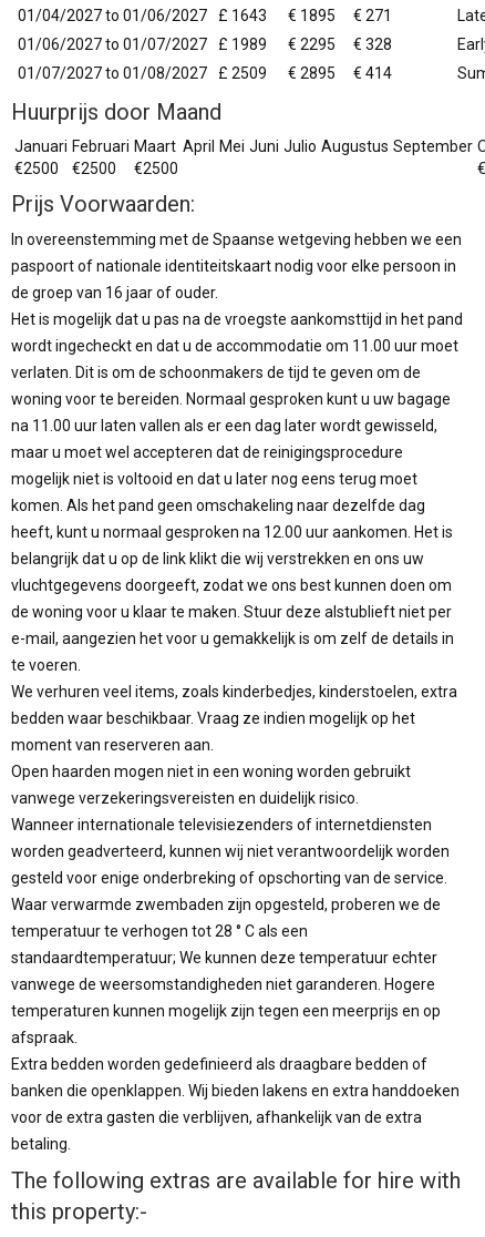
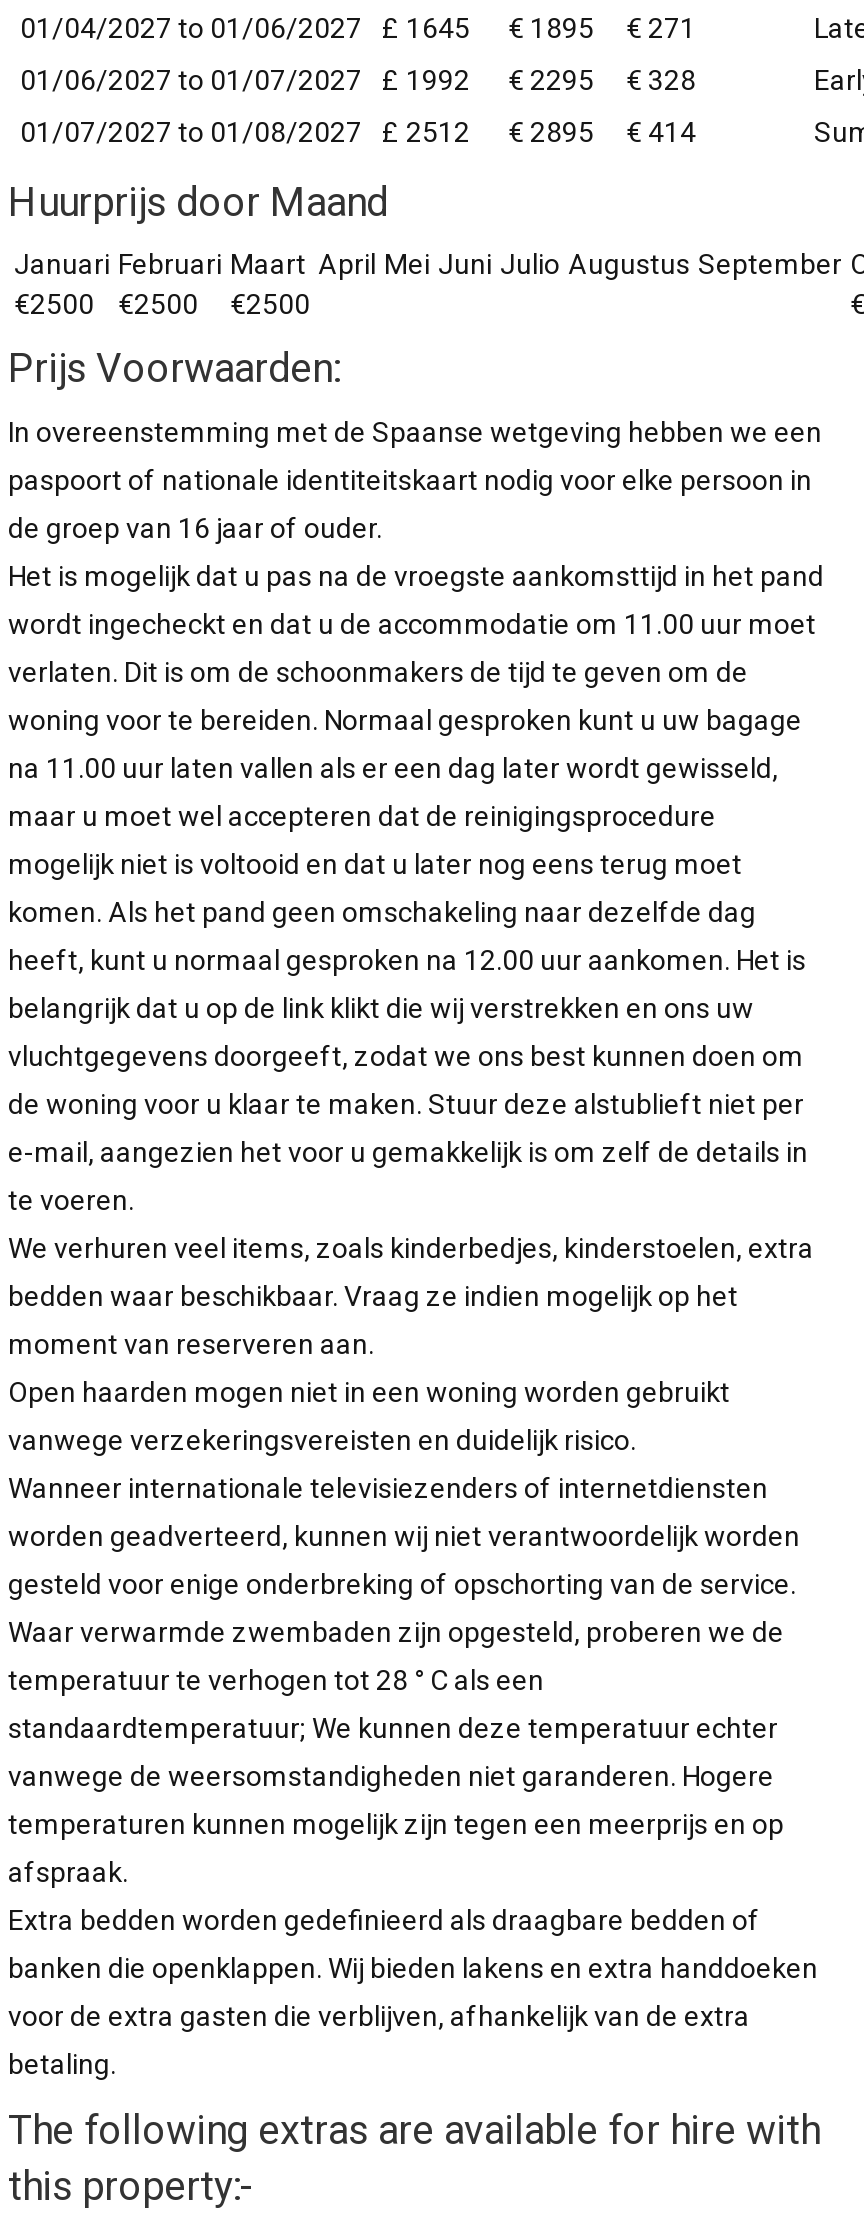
[18,7,392,25] 01/04/2027 to 01/06/2027 £ 1643 € 1895 € 271 -> [20,12,696,44] 01/04/2027 to 01/06/2027 £ 1645 € 1895 € 271
[18,36,392,53] 01/06/2027 to 01/07/2027 £ 1989 € 2295 € 328 -> [20,64,696,96] 01/06/2027 to 01/07/2027 £ 1992 € 2295 € 328
[18,65,392,82] 01/07/2027 to 01/08/2027 £ 2509 € 2895 € 414 -> [20,116,696,148] 01/07/2027 to 01/08/2027 £ 2512 € 2895 € 414

